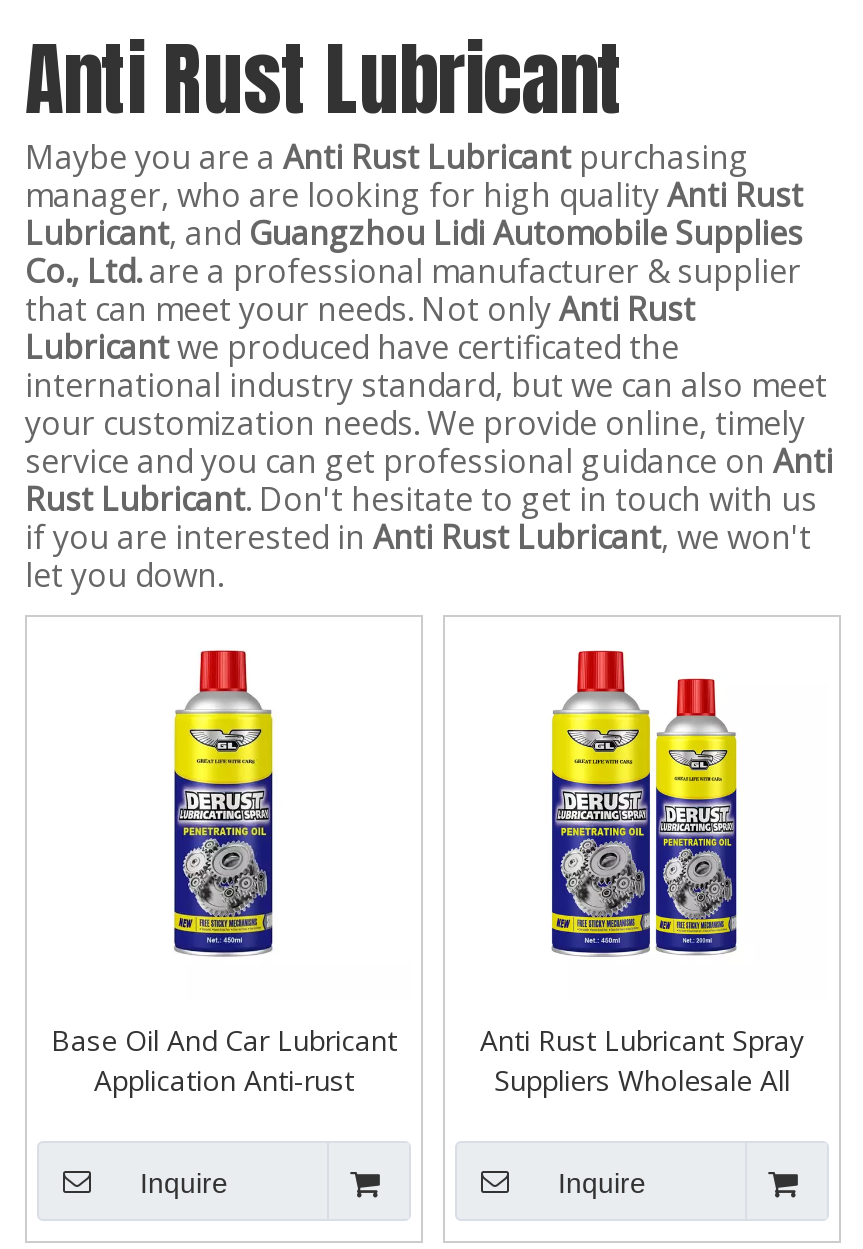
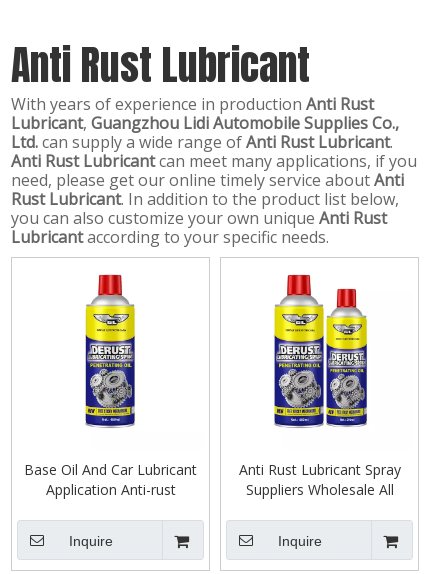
[25,135,833,597] Maybe you are a Anti Rust Lubricant purchasing | manager, who are looking for high quality Anti Rust | Lubricant, and Guangzhou Lidi Automobile Supplies | Co., Ltd. are a professional manufacturer & supplier | that can meet your needs. Not only Anti Rust | Lubricant we produced have certificated the | international industry standard, but we can also meet | your customization needs. We provide online, timely | service and you can get professional guidance on Anti | Rust Lubricant. Don't hesitate to get in touch with us | if you are interested in Anti Rust Lubricant, we won't | let you down. -> [11,93,417,248] With years of experience in production Anti Rust | Lubricant, Guangzhou Lidi Automobile Supplies Co., | Ltd. can supply a wide range of Anti Rust Lubricant. | Anti Rust Lubricant can meet many applications, if you | need, please get our online timely service about Anti | Rust Lubricant. In addition to the product list below, | you can also customize your own unique Anti Rust | Lubricant according to your specific needs.

